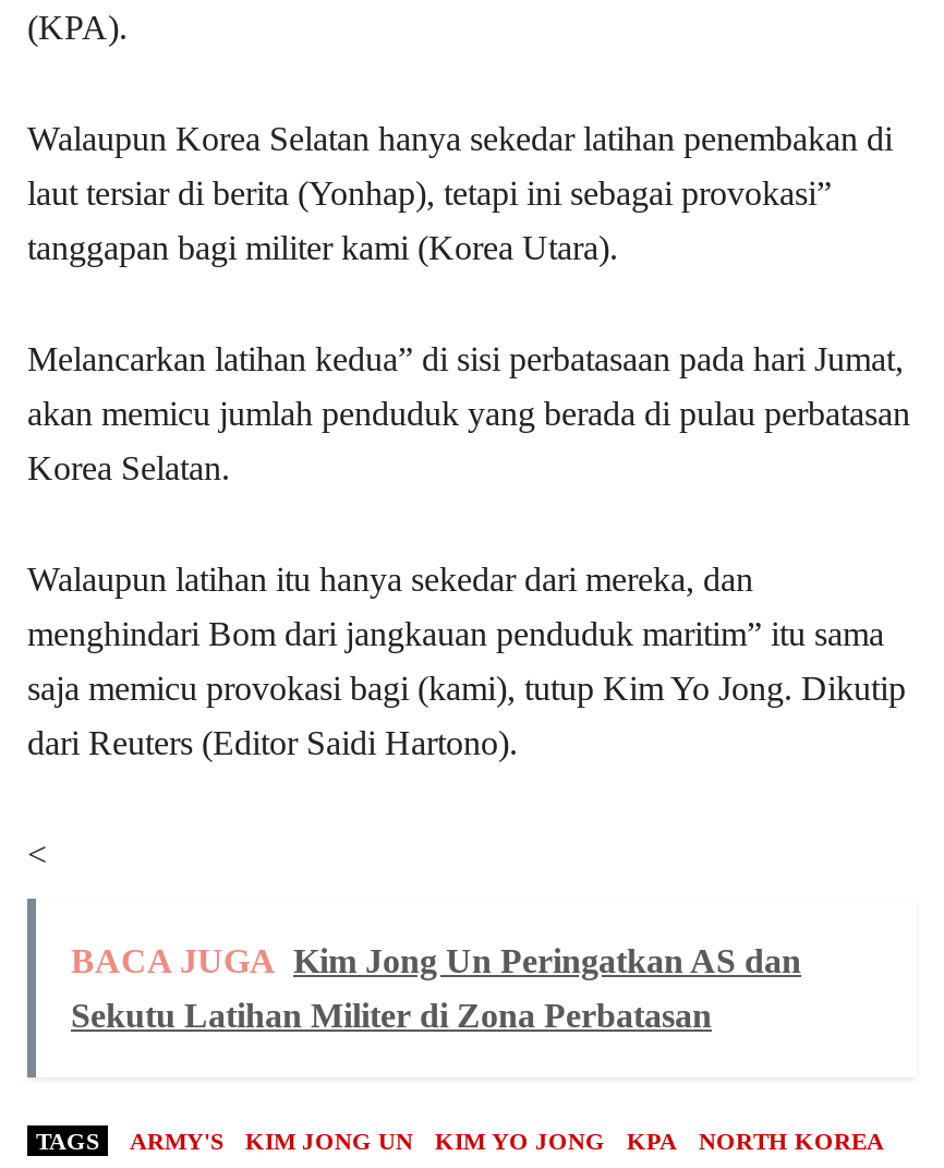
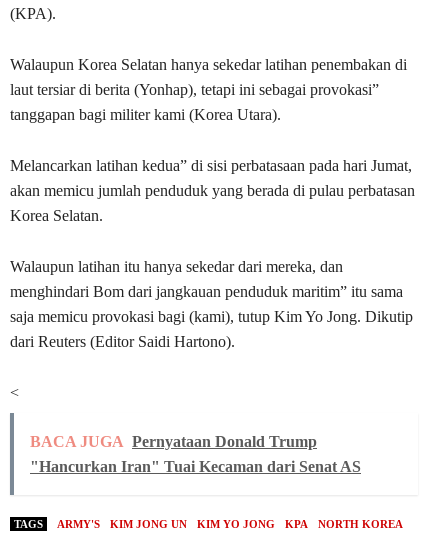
[71,943,801,980] BACA JUGA Kim Jong Un Peringatkan AS dan -> [30,432,317,449] BACA JUGA Pernyataan Donald Trump
[71,998,712,1035] Sekutu Latihan Militer di Zona Perbatasan -> [30,457,361,474] "Hancurkan Iran" Tuai Kecaman dari Senat AS

